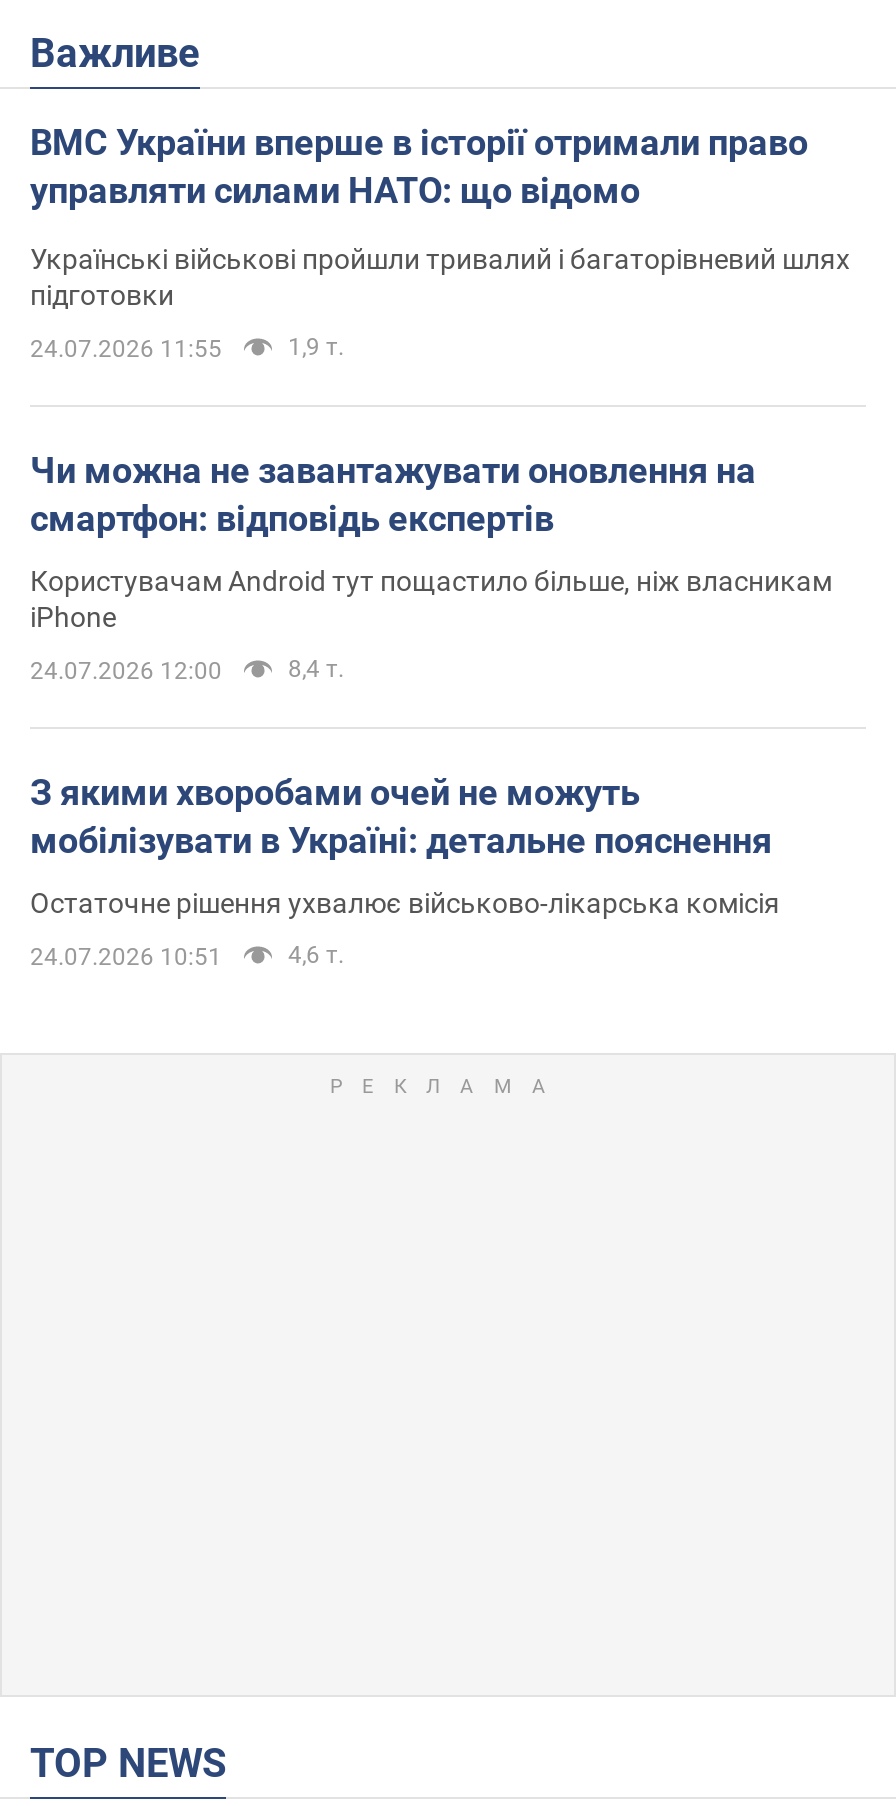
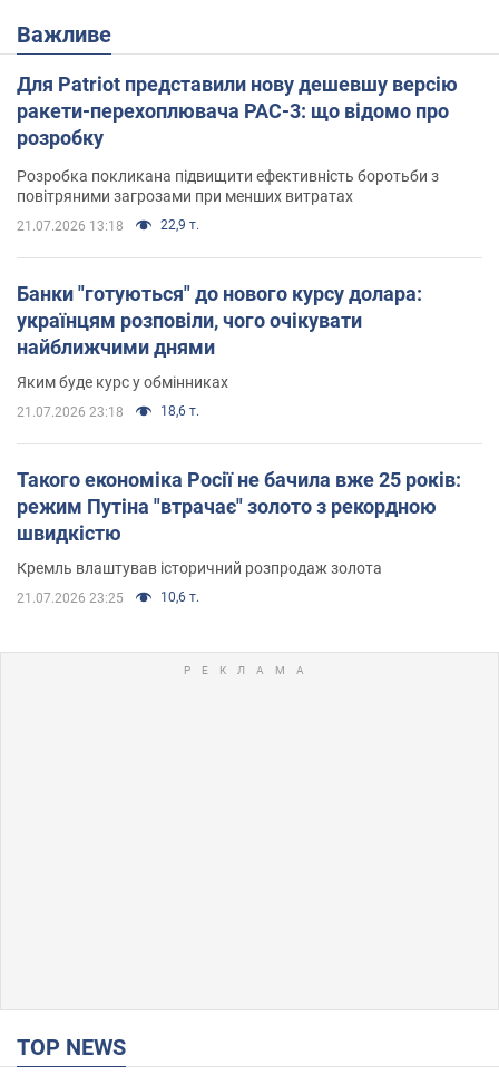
[30,120,808,210] ВМС України вперше в історії отримали право | управляти силами НАТО: що відомо -> [17,72,458,149] Для Patriot представили нову дешевшу версію | ракети-перехоплювача PAC-3: що відомо про | розробку
[30,242,850,310] Українські військові пройшли тривалий і багаторівневий шлях | підготовки -> [17,167,439,205] Розробка покликана підвищити ефективність боротьби з | повітряними загрозами при менших витратах
[30,332,344,362] 24.07.2026 11:55 | 1,9 т. -> [17,217,199,234] 21.07.2026 13:18 | 22,9 т.
[30,448,756,538] Чи можна не завантажувати оновлення на | смартфон: відповідь експертів -> [17,282,422,358] Банки "готуються" до нового курсу долара: | українцям розповіли, чого очікувати | найближчими днями
[30,564,832,632] Користувачам Android тут пощастило більше, ніж власникам | iPhone -> [17,373,228,391] Яким буде курс у обмінниках
[30,654,344,684] 24.07.2026 12:00 | 8,4 т. -> [17,403,199,420] 21.07.2026 23:18 | 18,6 т.
[30,770,772,860] З якими хворобами очей не можуть | мобілізувати в Україні: детальне пояснення -> [17,468,461,544] Такого економіка Росії не бачила вже 25 років: | режим Путіна "втрачає" золото з рекордною | швидкістю
[30,886,780,918] Остаточне рішення ухвалює військово-лікарська комісія -> [17,559,382,577] Кремль влаштував історичний розпродаж золота
[30,940,344,970] 24.07.2026 10:51 | 4,6 т. -> [17,589,199,606] 21.07.2026 23:25 | 10,6 т.

